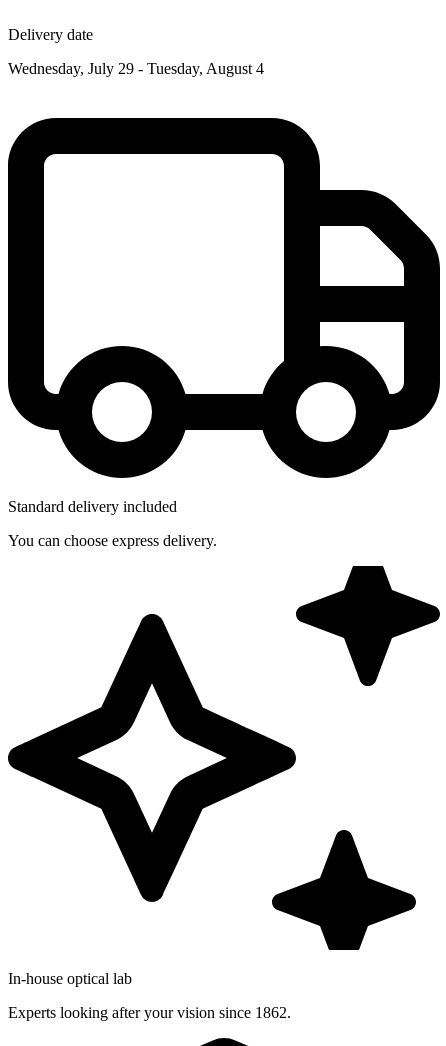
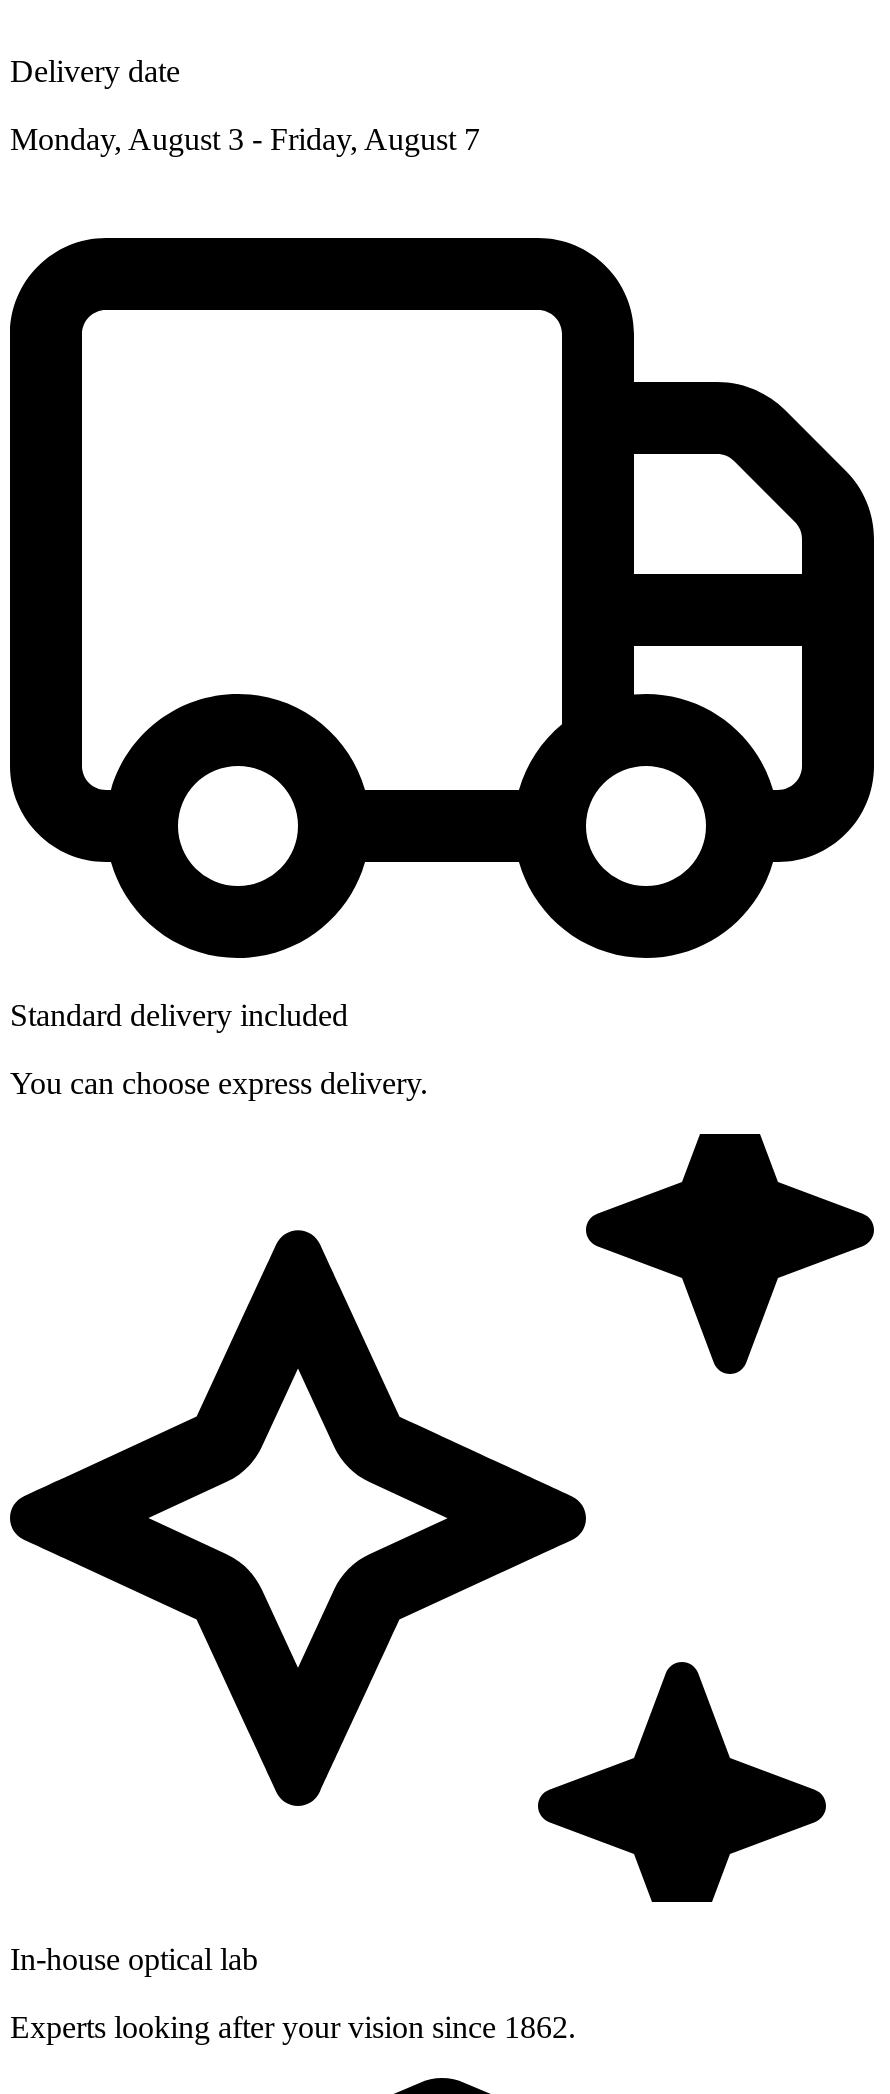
[8,60,264,77] Wednesday, July 29 - Tuesday, August 4 -> [10,123,480,157] Monday, August 3 - Friday, August 7

